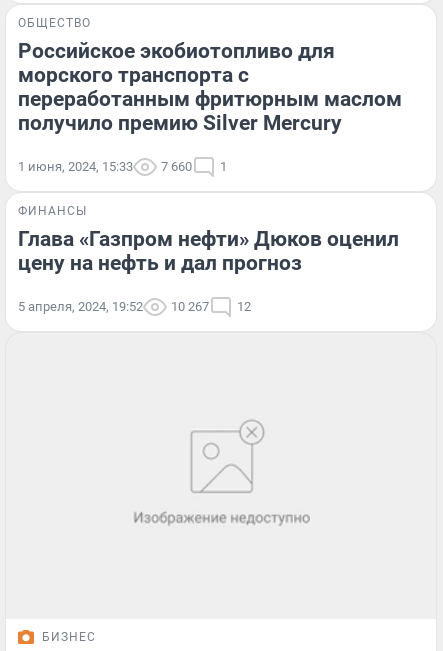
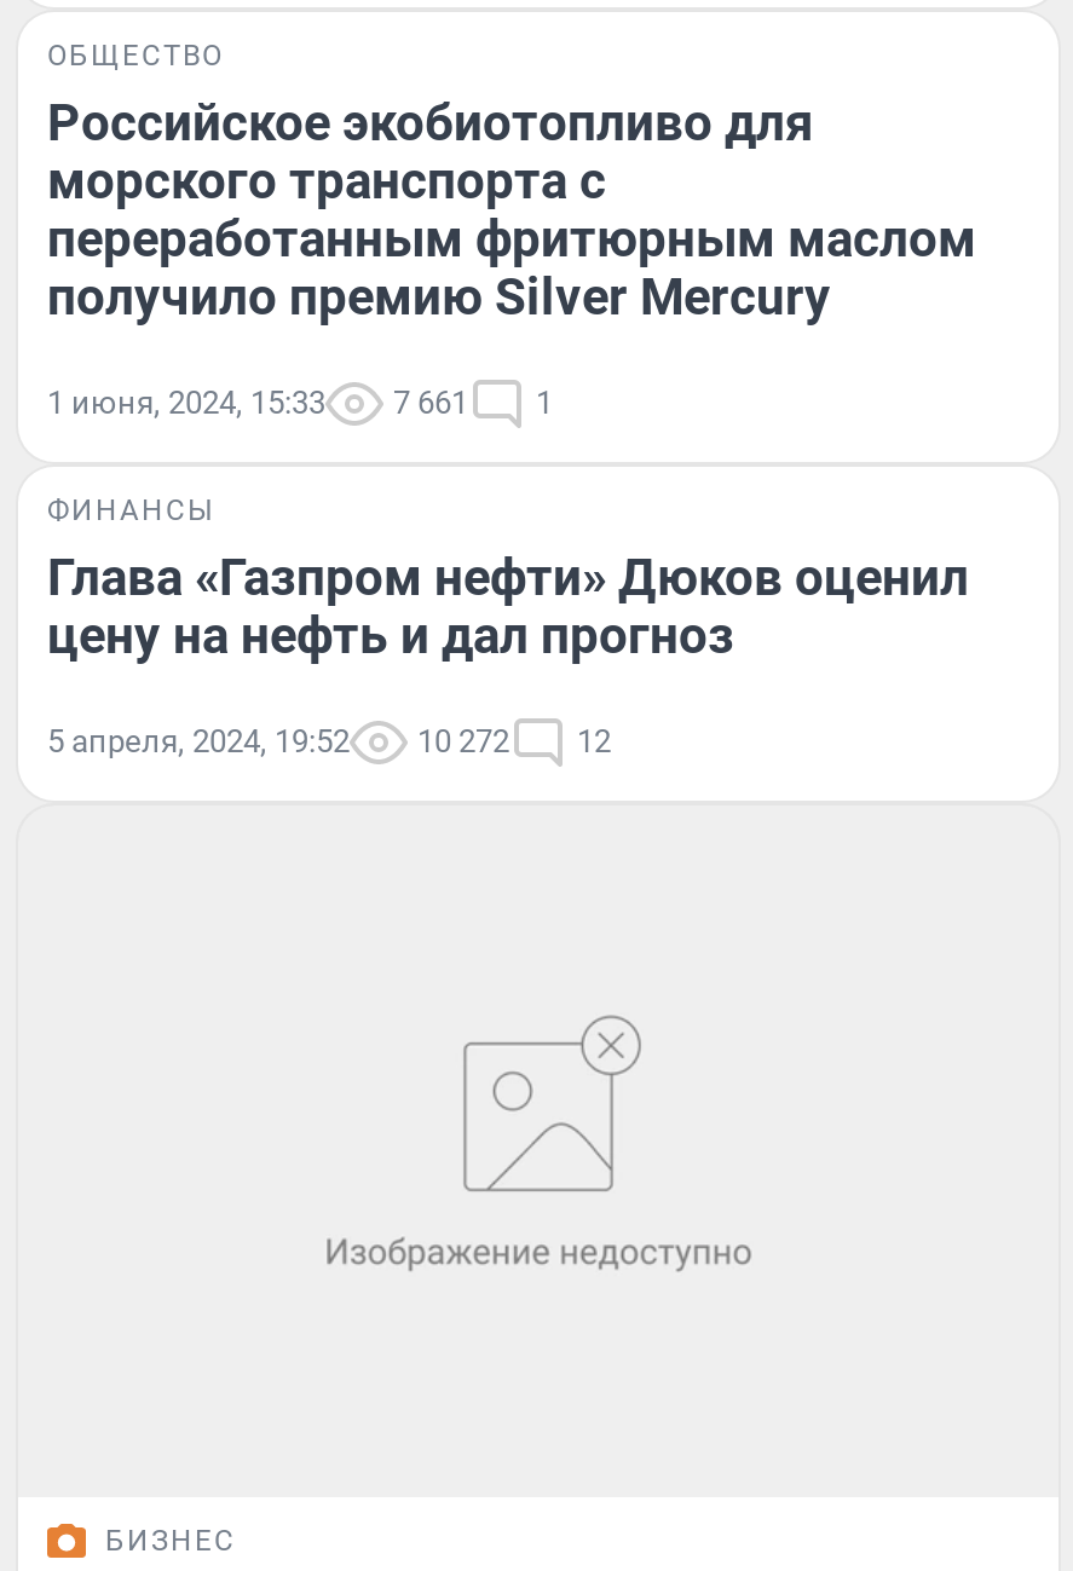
[18,159,227,174] 1 июня, 2024, 15:33 7 660 1 -> [47,384,553,420] 1 июня, 2024, 15:33 7 661 1
[18,299,251,314] 5 апреля, 2024, 19:52 10 267 12 -> [47,722,611,759] 5 апреля, 2024, 19:52 10 272 12

